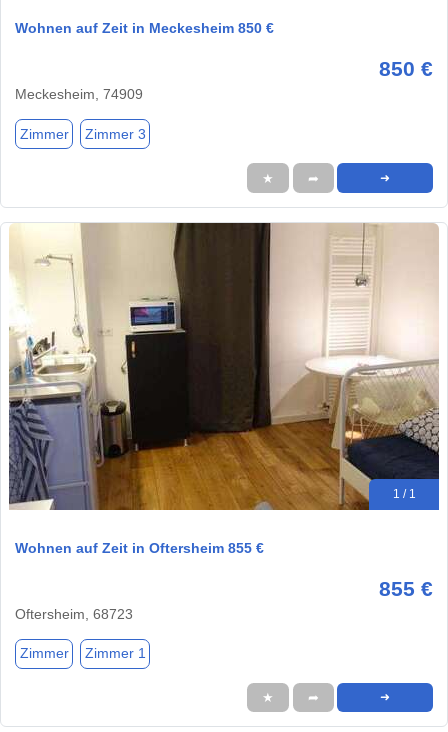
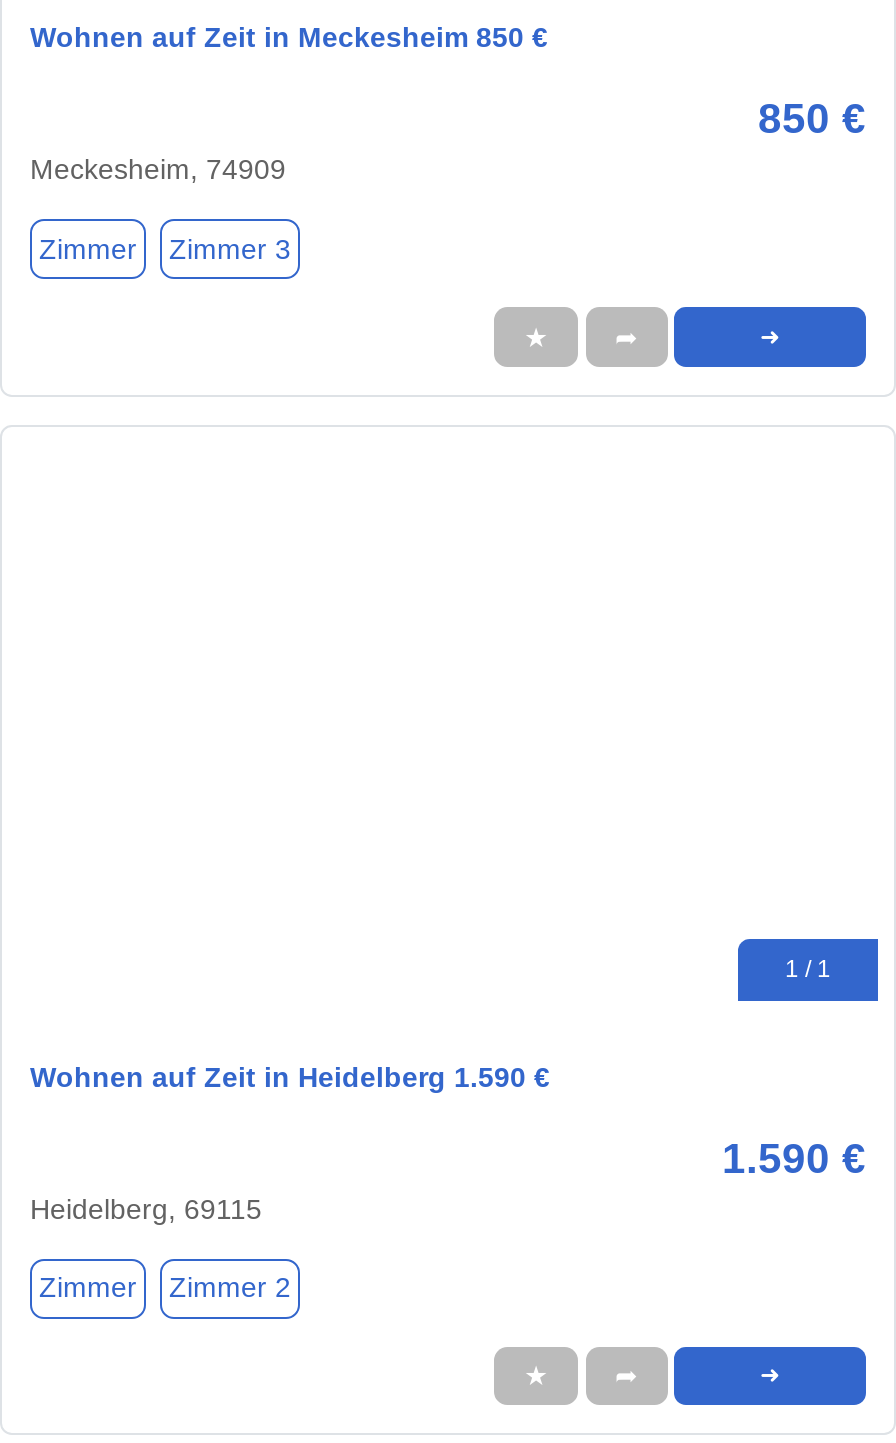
[8,222,440,511] [image] -> none
[15,540,264,556] Wohnen auf Zeit in Oftersheim 855 € -> [30,1061,550,1093] Wohnen auf Zeit in Heidelberg 1.590 €
[15,577,433,622] 855 € | Oftersheim, 68723 -> [30,1135,866,1225] 1.590 € | Heidelberg, 69115
[19,645,145,661] Zimmer Zimmer 1 -> [39,1272,291,1304] Zimmer Zimmer 2

